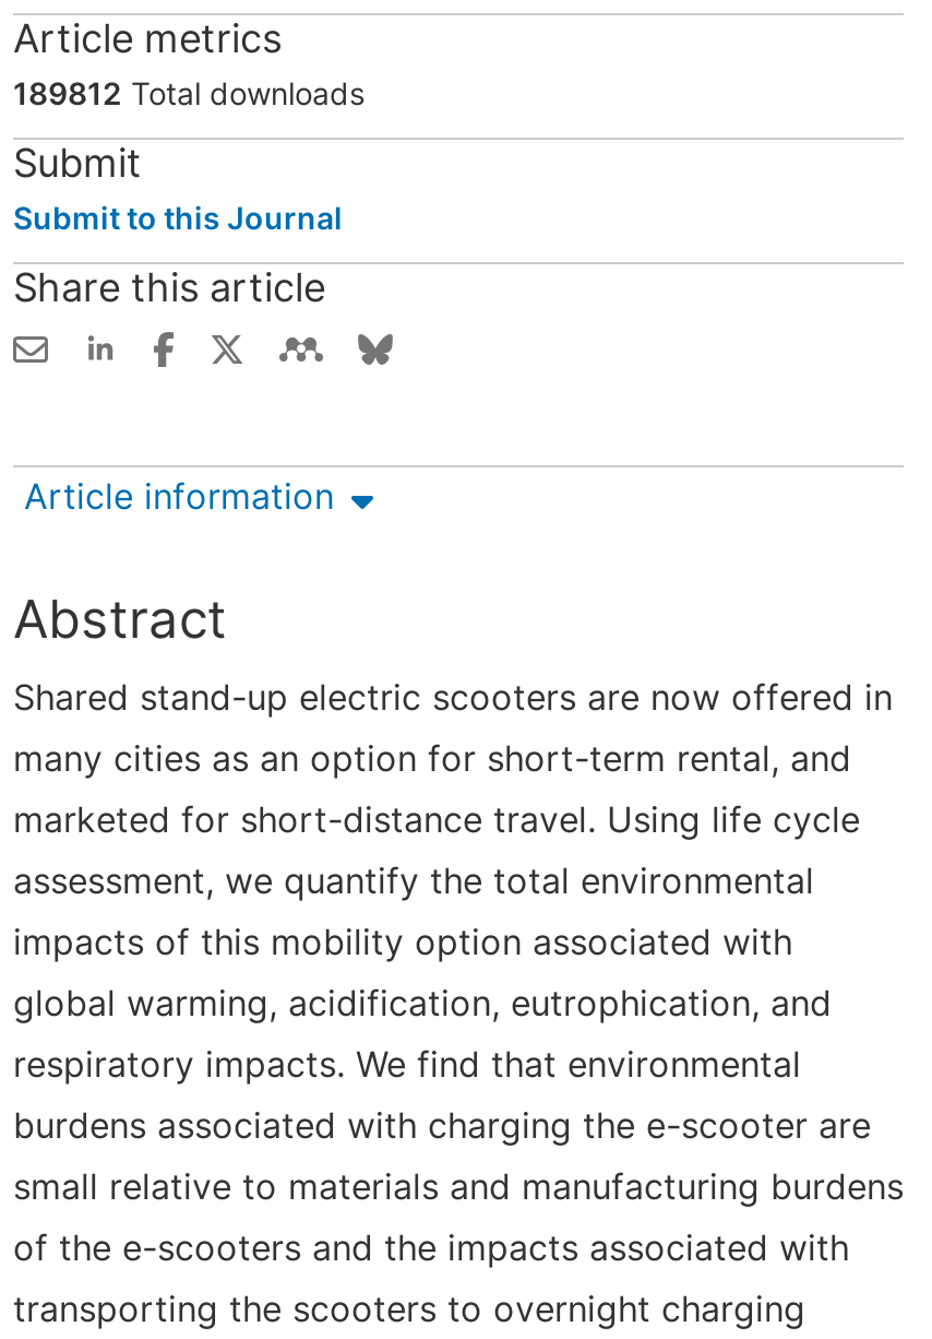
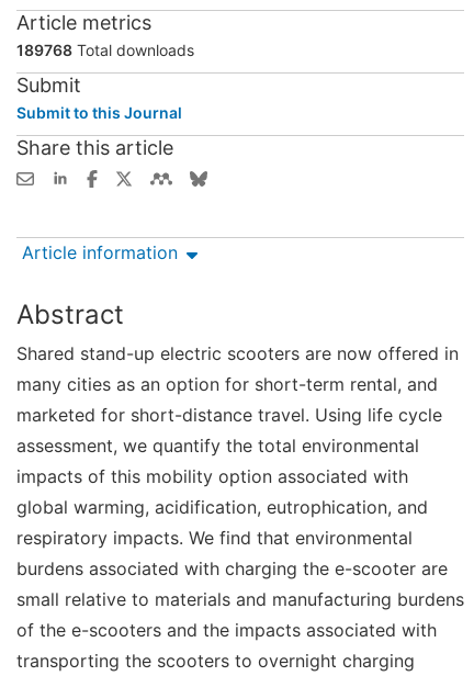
[13,74,365,111] 189812 Total downloads -> [16,41,194,59] 189768 Total downloads

